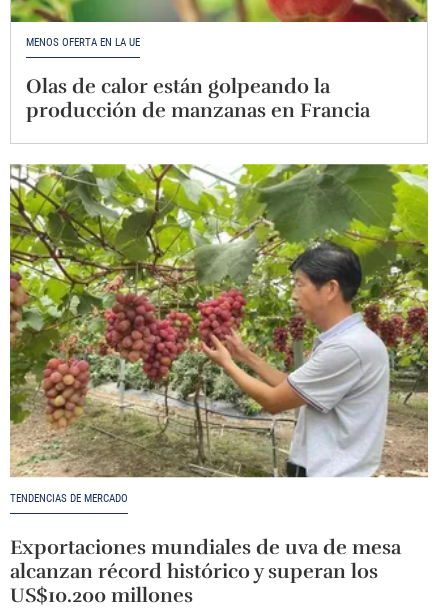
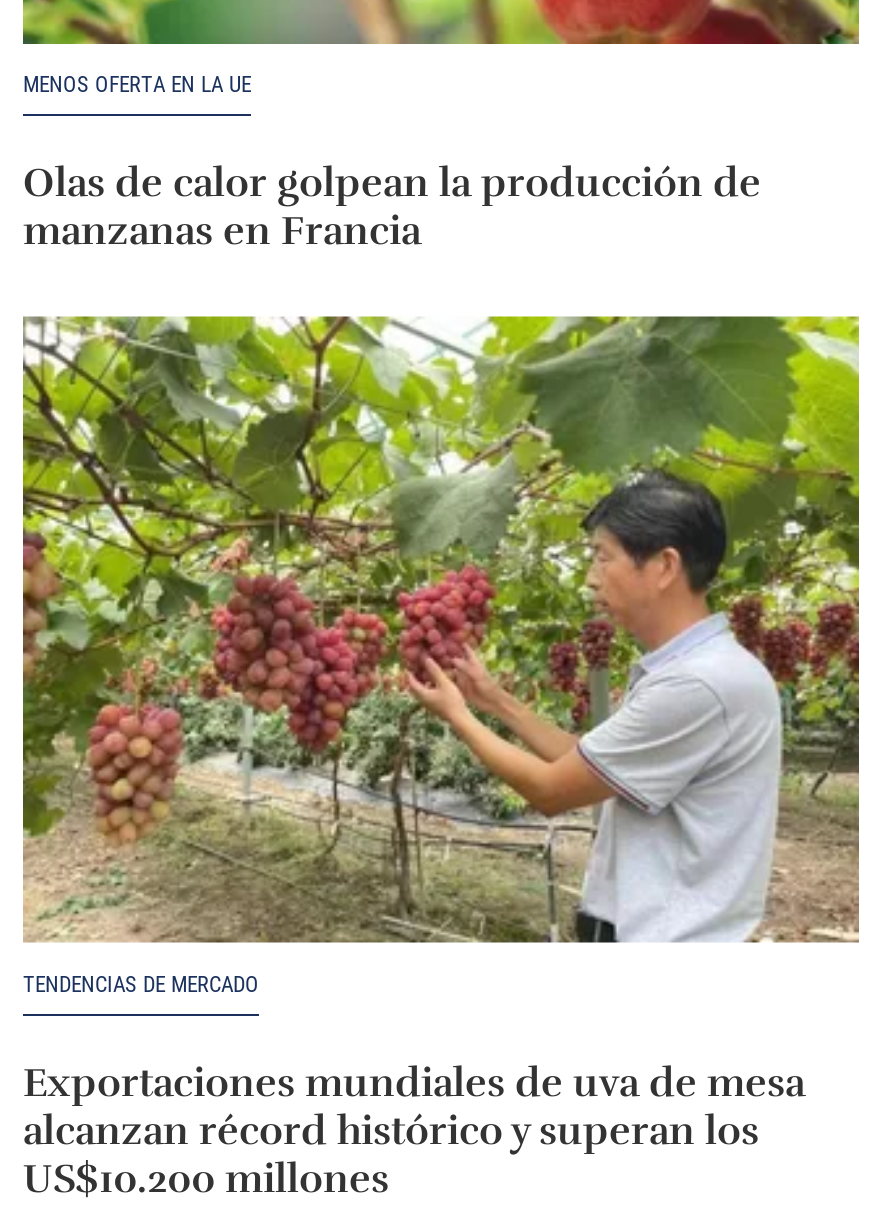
[26,74,370,123] Olas de calor están golpeando la | producción de manzanas en Francia -> [23,158,761,256] Olas de calor golpean la producción de | manzanas en Francia

